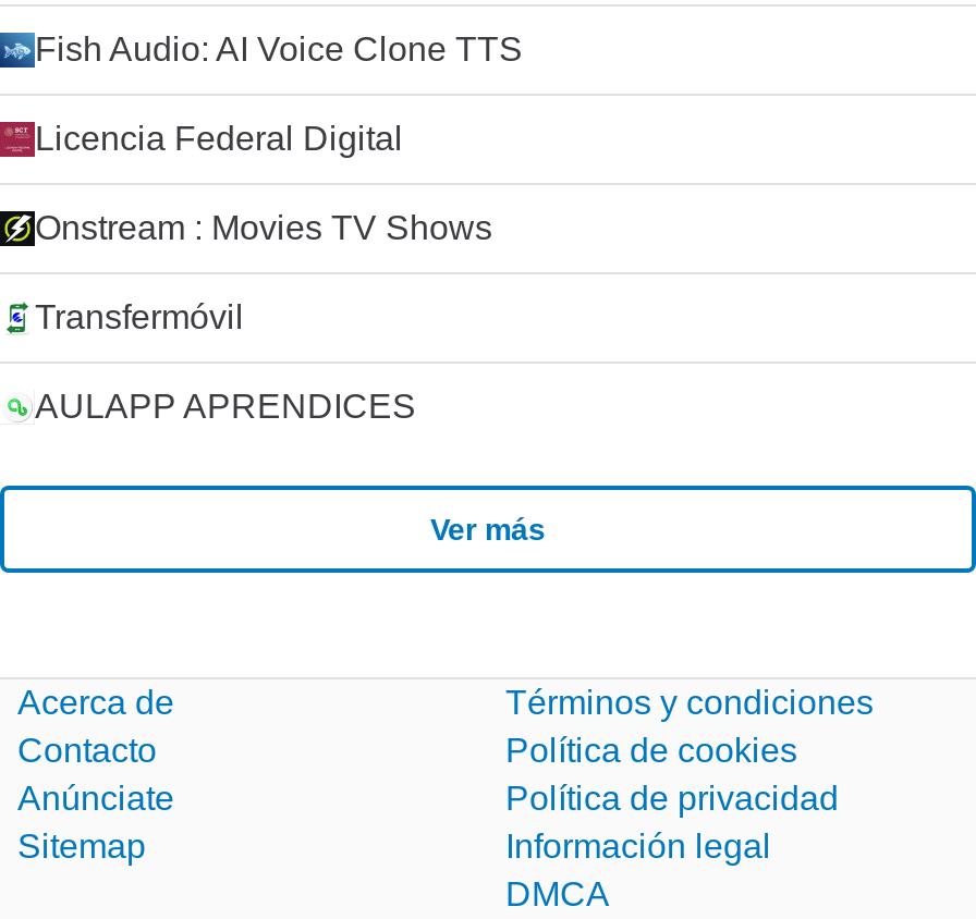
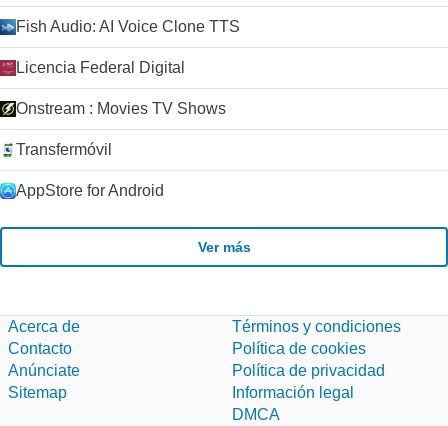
[35,388,416,425] AULAPP APRENDICES -> [16,182,164,199] AppStore for Android

